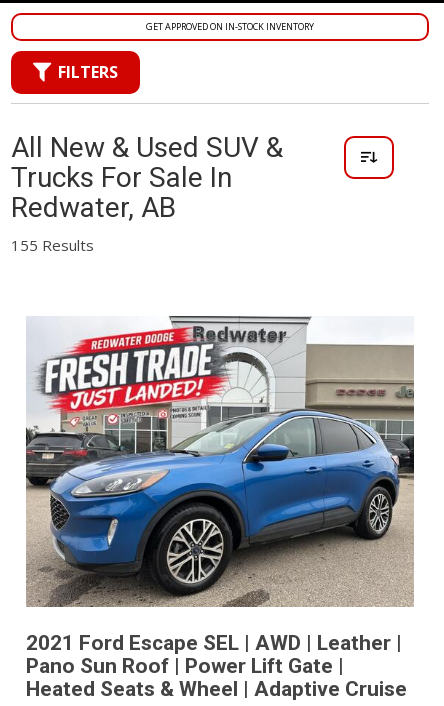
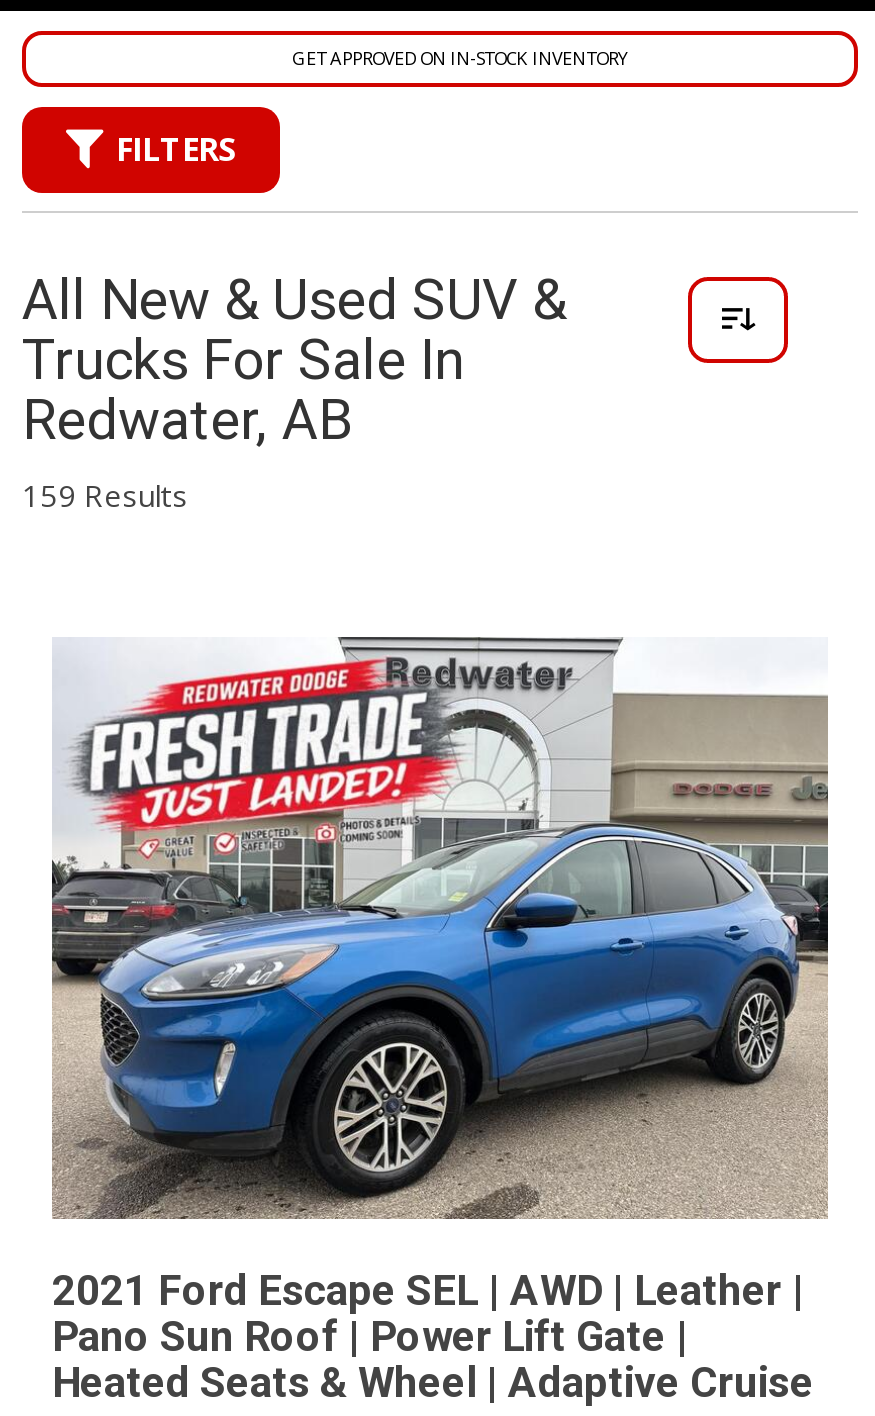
[11,235,94,255] 155 Results -> [22,475,188,515] 159 Results

